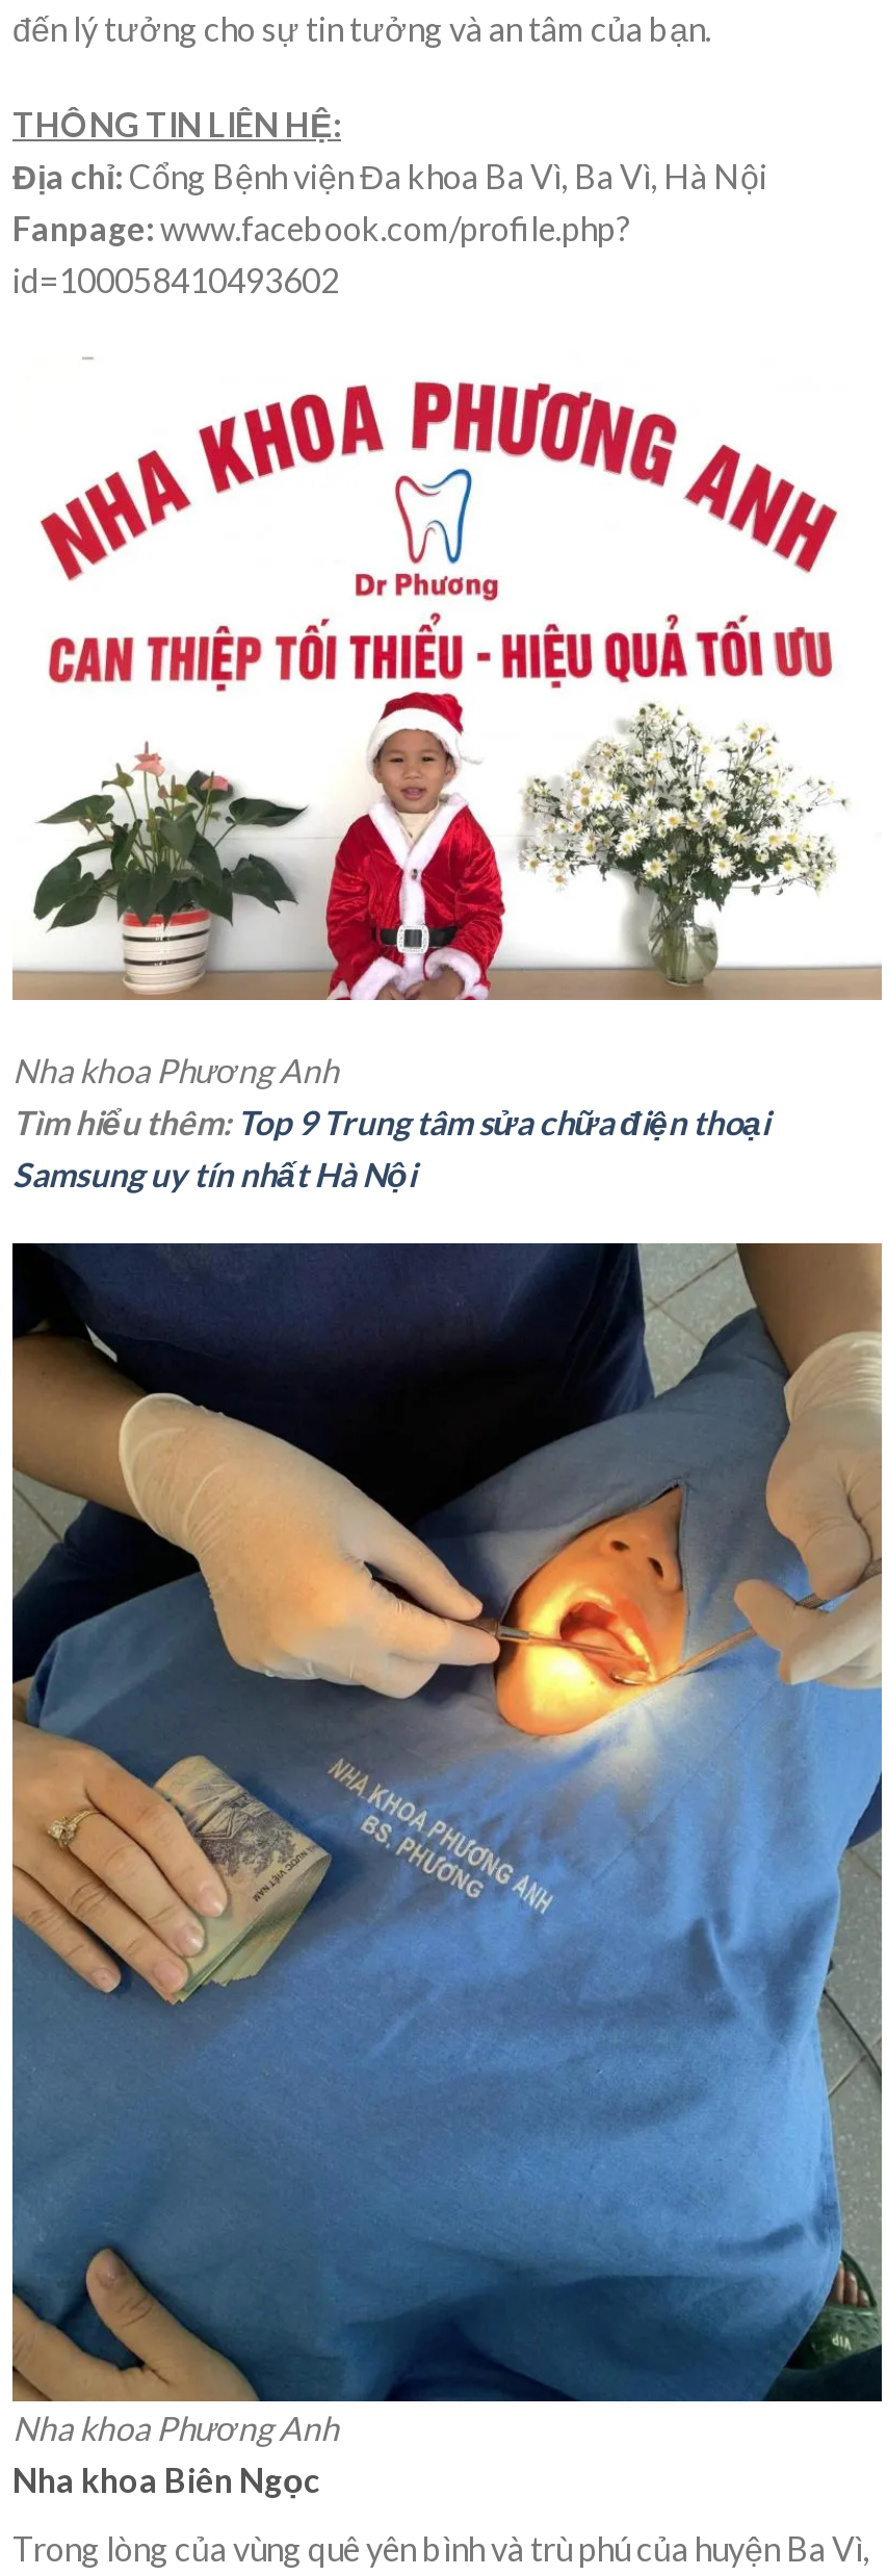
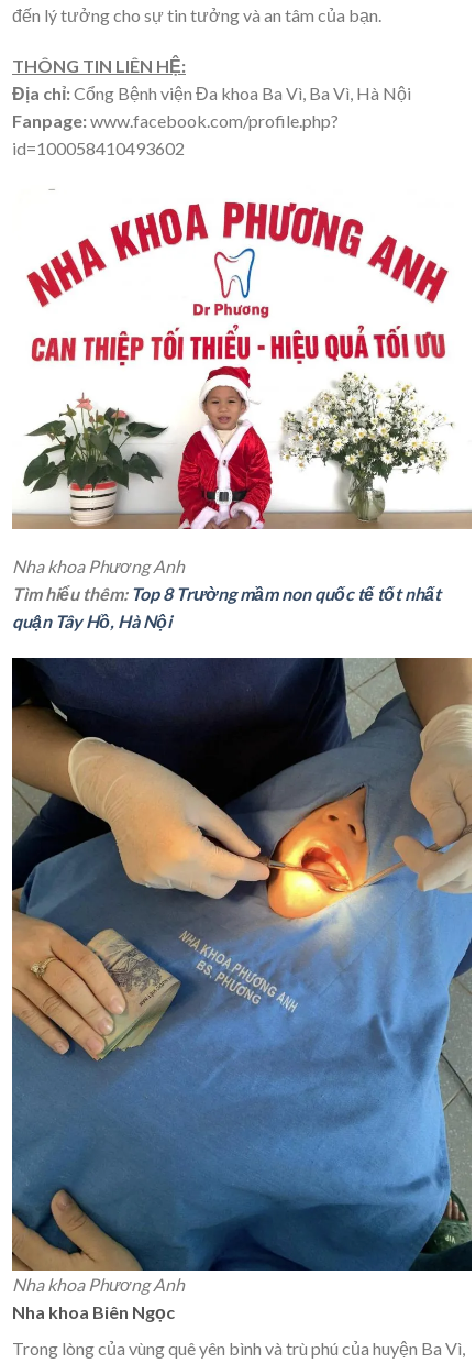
[12,1102,769,1193] Tìm hiểu thêm: Top 9 Trung tâm sửa chữa điện thoại | Samsung uy tín nhất Hà Nội -> [12,583,441,631] Tìm hiểu thêm: Top 8 Trường mầm non quốc tế tốt nhất | quận Tây Hồ, Hà Nội

